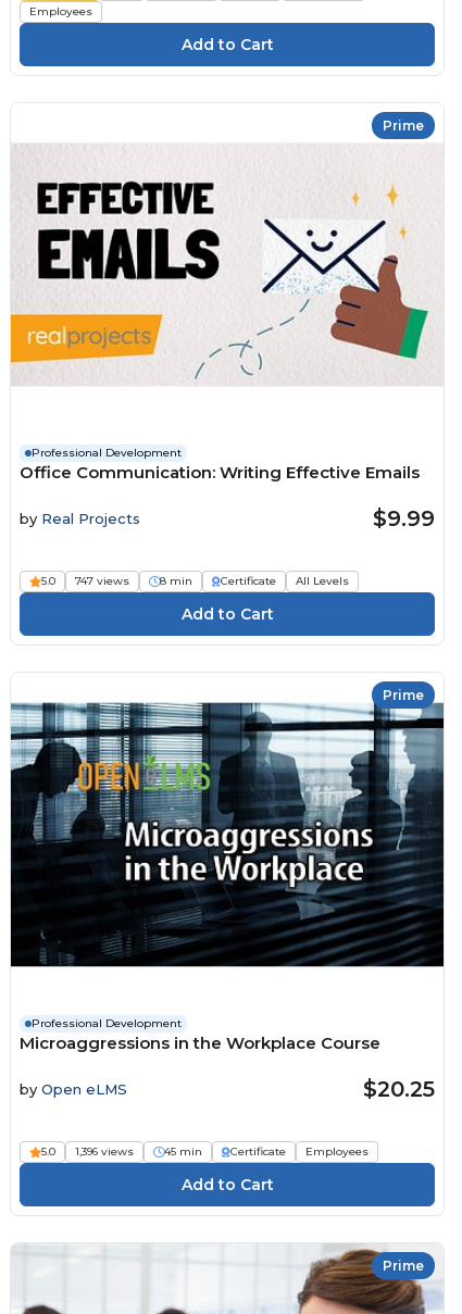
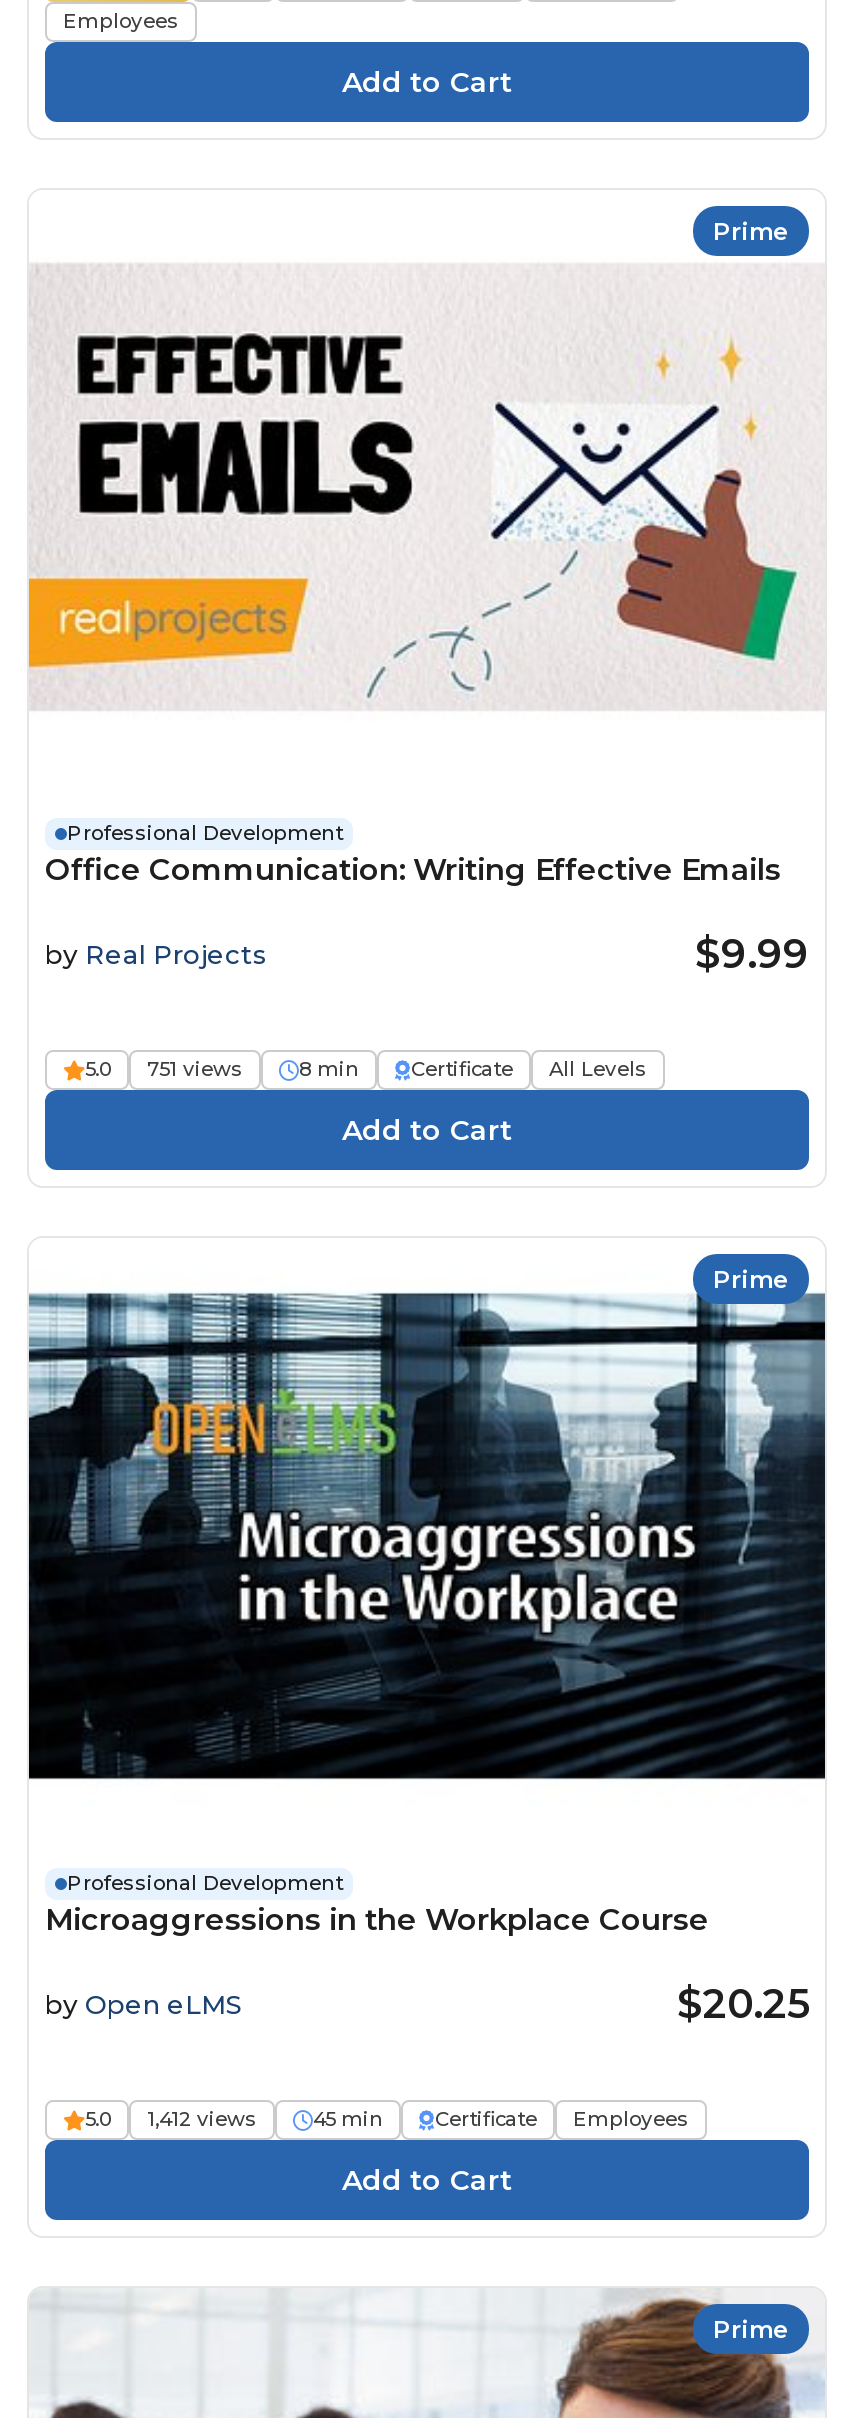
[41,574,129,588] 5.0 747 views -> [85,1056,243,1082] 5.0 751 views
[41,1144,134,1158] 5.0 1,396 views -> [85,2105,257,2131] 5.0 1,412 views

